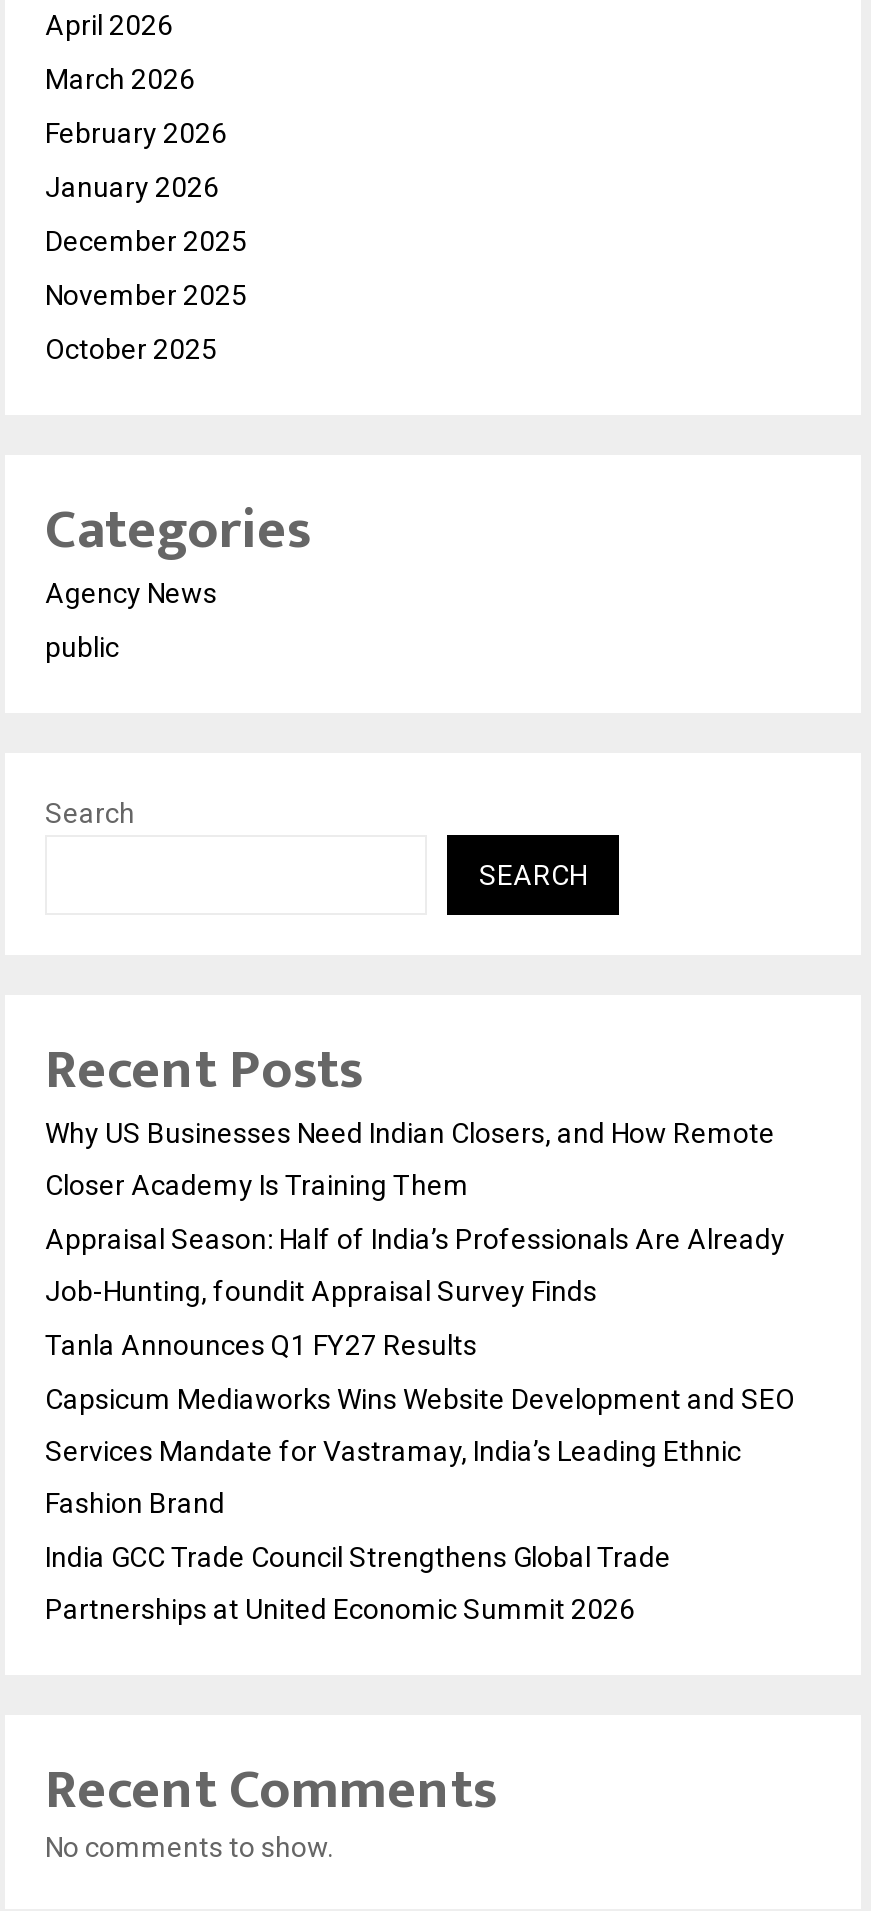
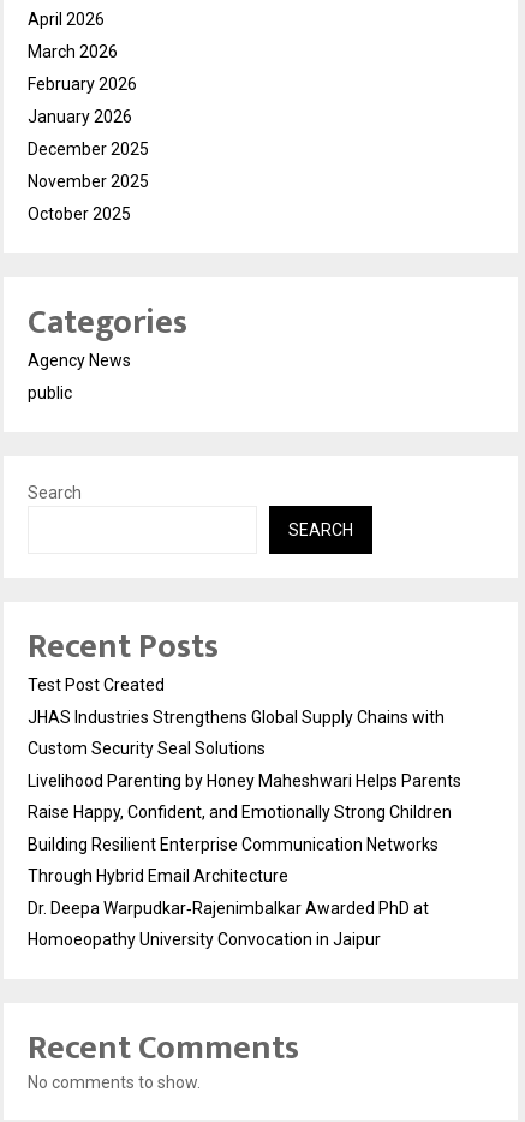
[45,1117,795,1625] Why US Businesses Need Indian Closers, and How Remote | Closer Academy Is Training Them | Appraisal Season: Half of India’s Professionals Are Already | Job-Hunting, foundit Appraisal Survey Finds | Tanla Announces Q1 FY27 Results | Capsicum Mediaworks Wins Website Development and SEO | Services Mandate for Vastramay, India’s Leading Ethnic | Fashion Brand | India GCC Trade Council Strengthens Global Trade | Partnerships at United Economic Summit 2026 -> [28,675,461,949] Test Post Created | JHAS Industries Strengthens Global Supply Chains with | Custom Security Seal Solutions | Livelihood Parenting by Honey Maheshwari Helps Parents | Raise Happy, Confident, and Emotionally Strong Children | Building Resilient Enterprise Communication Networks | Through Hybrid Email Architecture | Dr. Deepa Warpudkar‑Rajenimbalkar Awarded PhD at | Homoeopathy University Convocation in Jaipur

